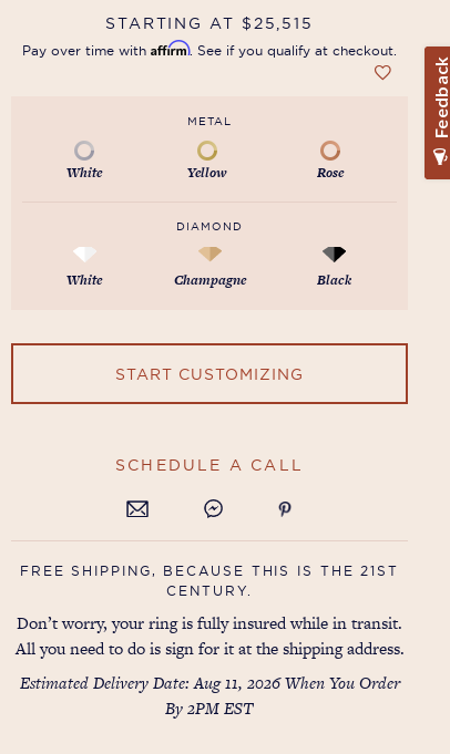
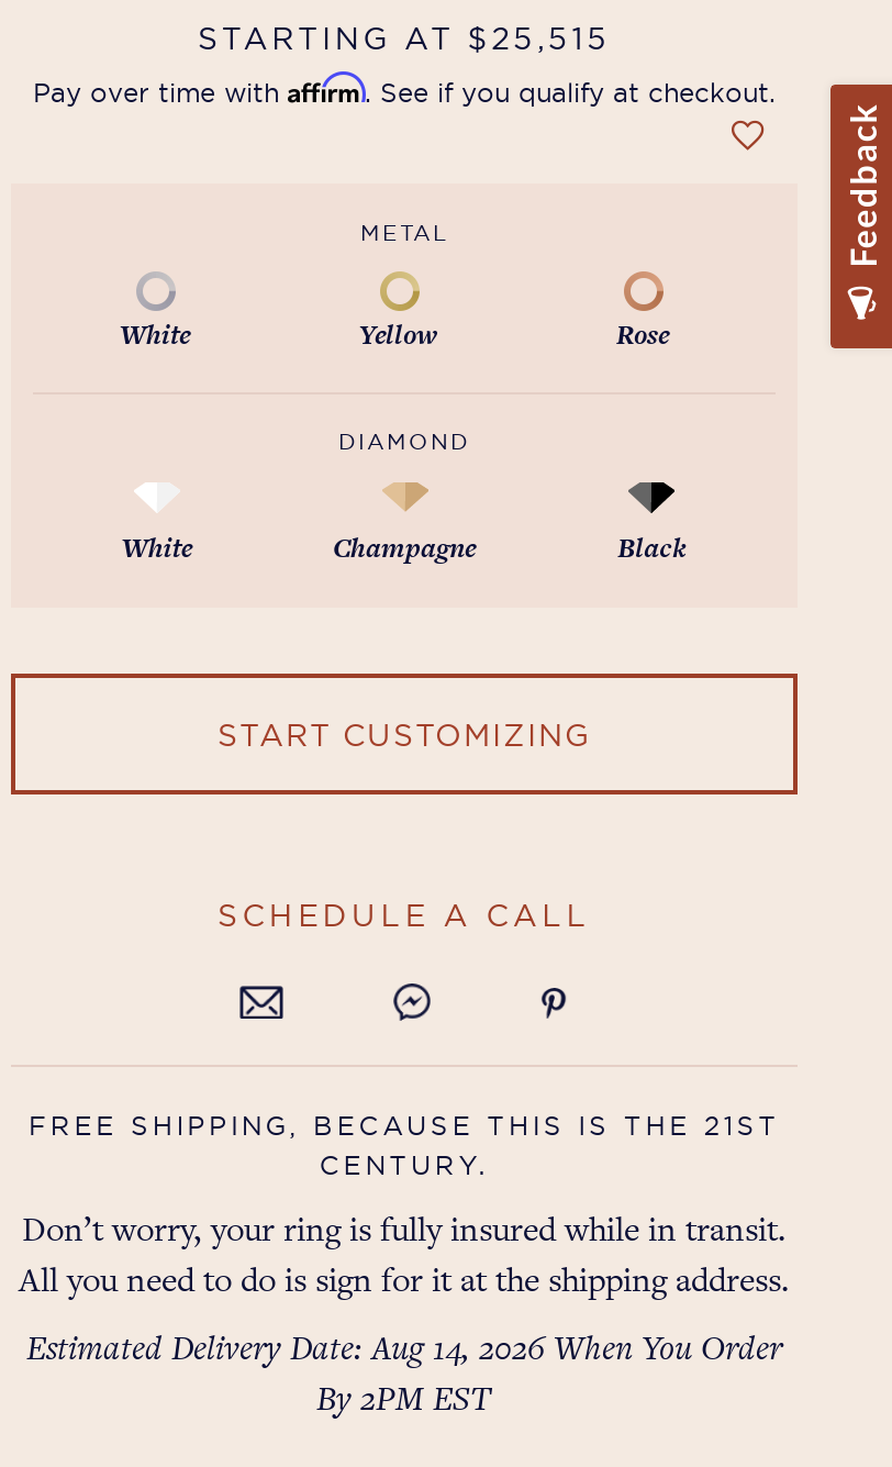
[19,671,400,694] Estimated Delivery Date: Aug 11, 2026 When You Order -> [26,1324,782,1370] Estimated Delivery Date: Aug 14, 2026 When You Order

